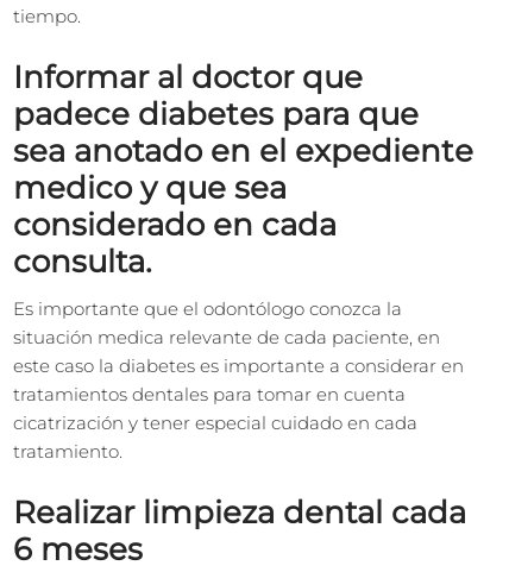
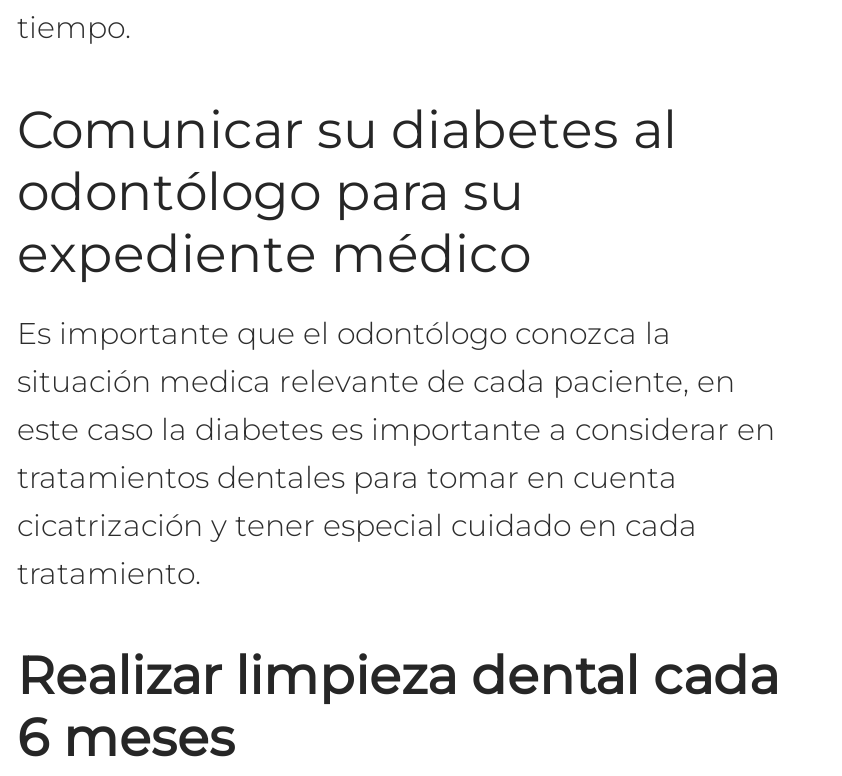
[13,59,473,281] Informar al doctor que | padece diabetes para que | sea anotado en el expediente | medico y que sea | considerado en cada | consulta. -> [17,99,677,287] Comunicar su diabetes al | odontólogo para su | expediente médico

